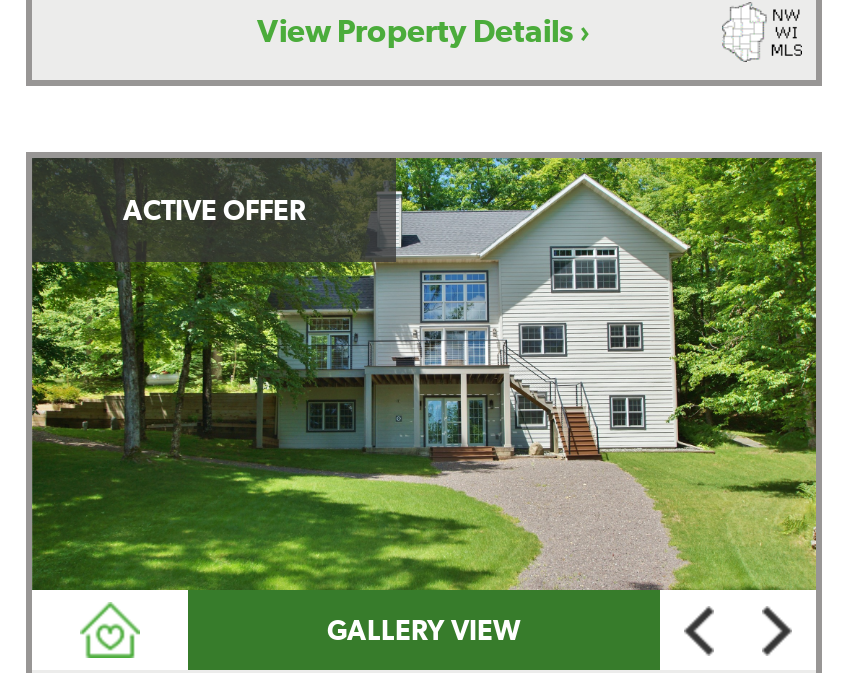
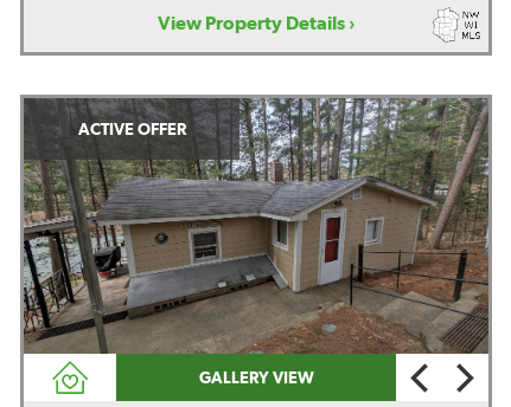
[30,156,818,592] [image] -> [24,98,490,355] [image]

